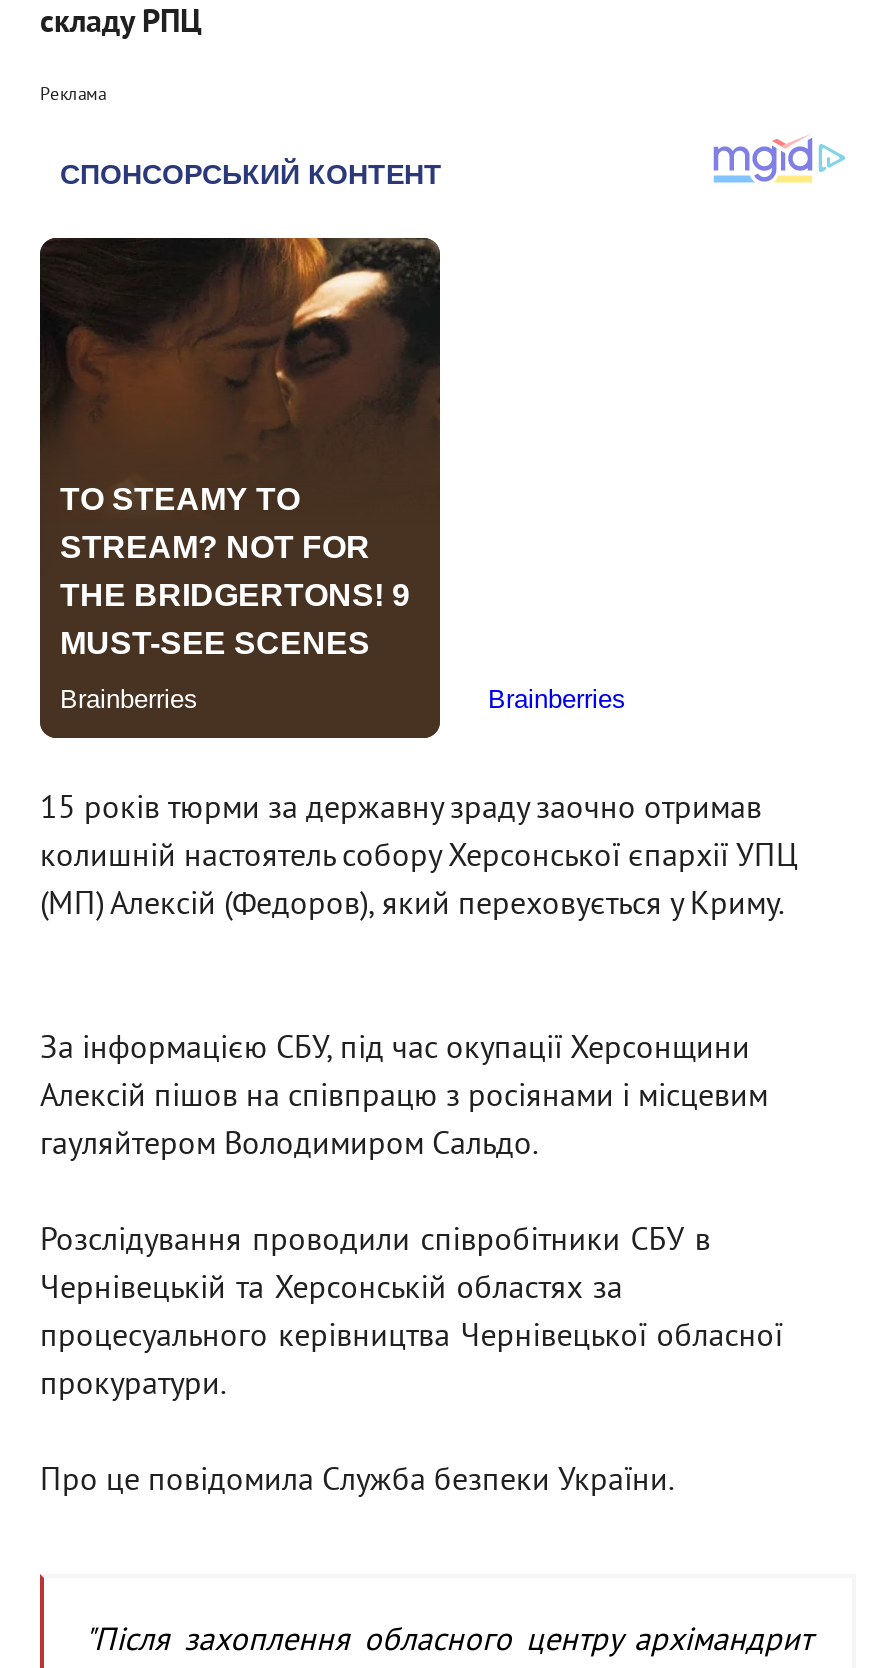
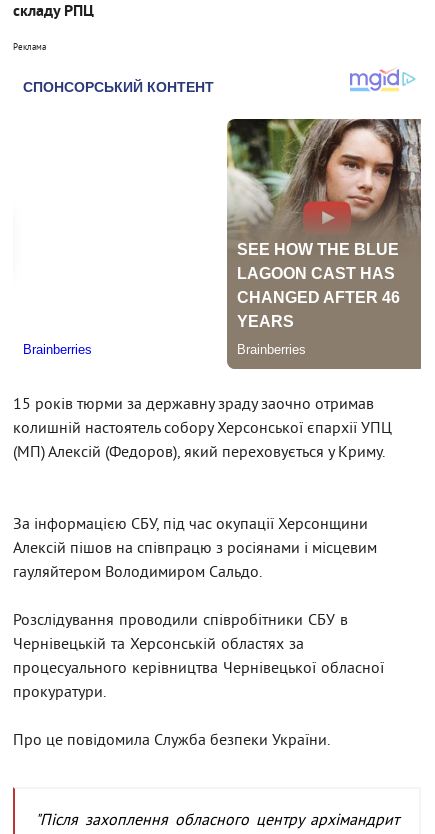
none -> [226,118,422,370] [image]
[38,236,442,740] [image] -> none

